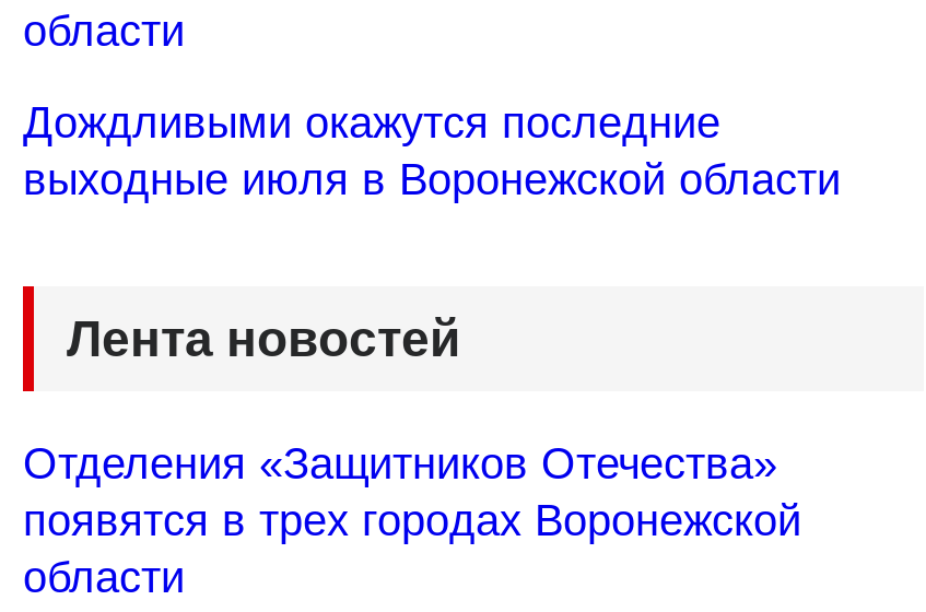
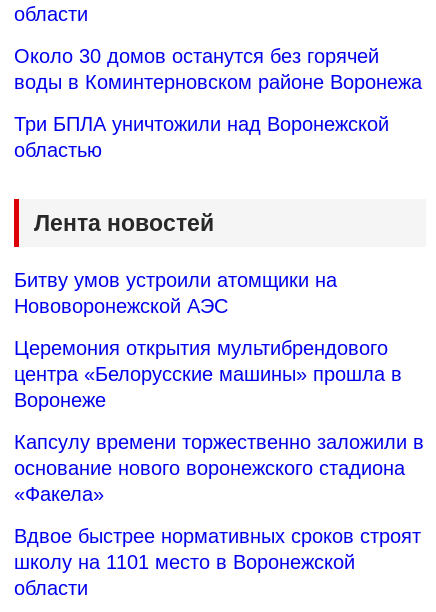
[23,98,841,203] Дождливыми окажутся последние | выходные июля в Воронежской области -> [14,45,422,161] Около 30 домов останутся без горячей | воды в Коминтерновском районе Воронежа | Три БПЛА уничтожили над Воронежской | областью
[23,439,801,544] Отделения «Защитников Отечества» | появятся в трех городах Воронежской -> [14,269,424,573] Битву умов устроили атомщики на | Нововоронежской АЭС | Церемония открытия мультибрендового | центра «Белорусские машины» прошла в | Воронеже | Капсулу времени торжественно заложили в | основание нового воронежского стадиона | «Факела» | Вдвое быстрее нормативных сроков строят | школу на 1101 место в Воронежской

